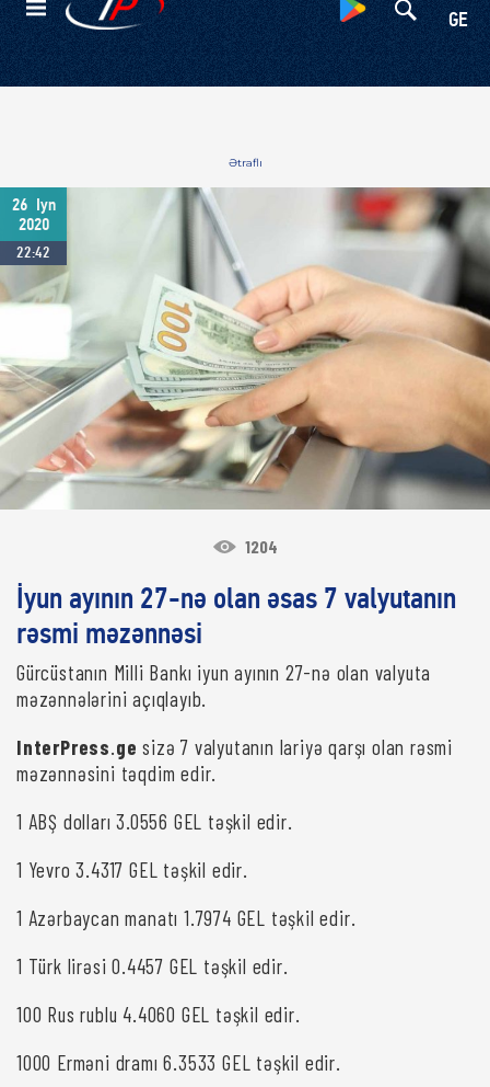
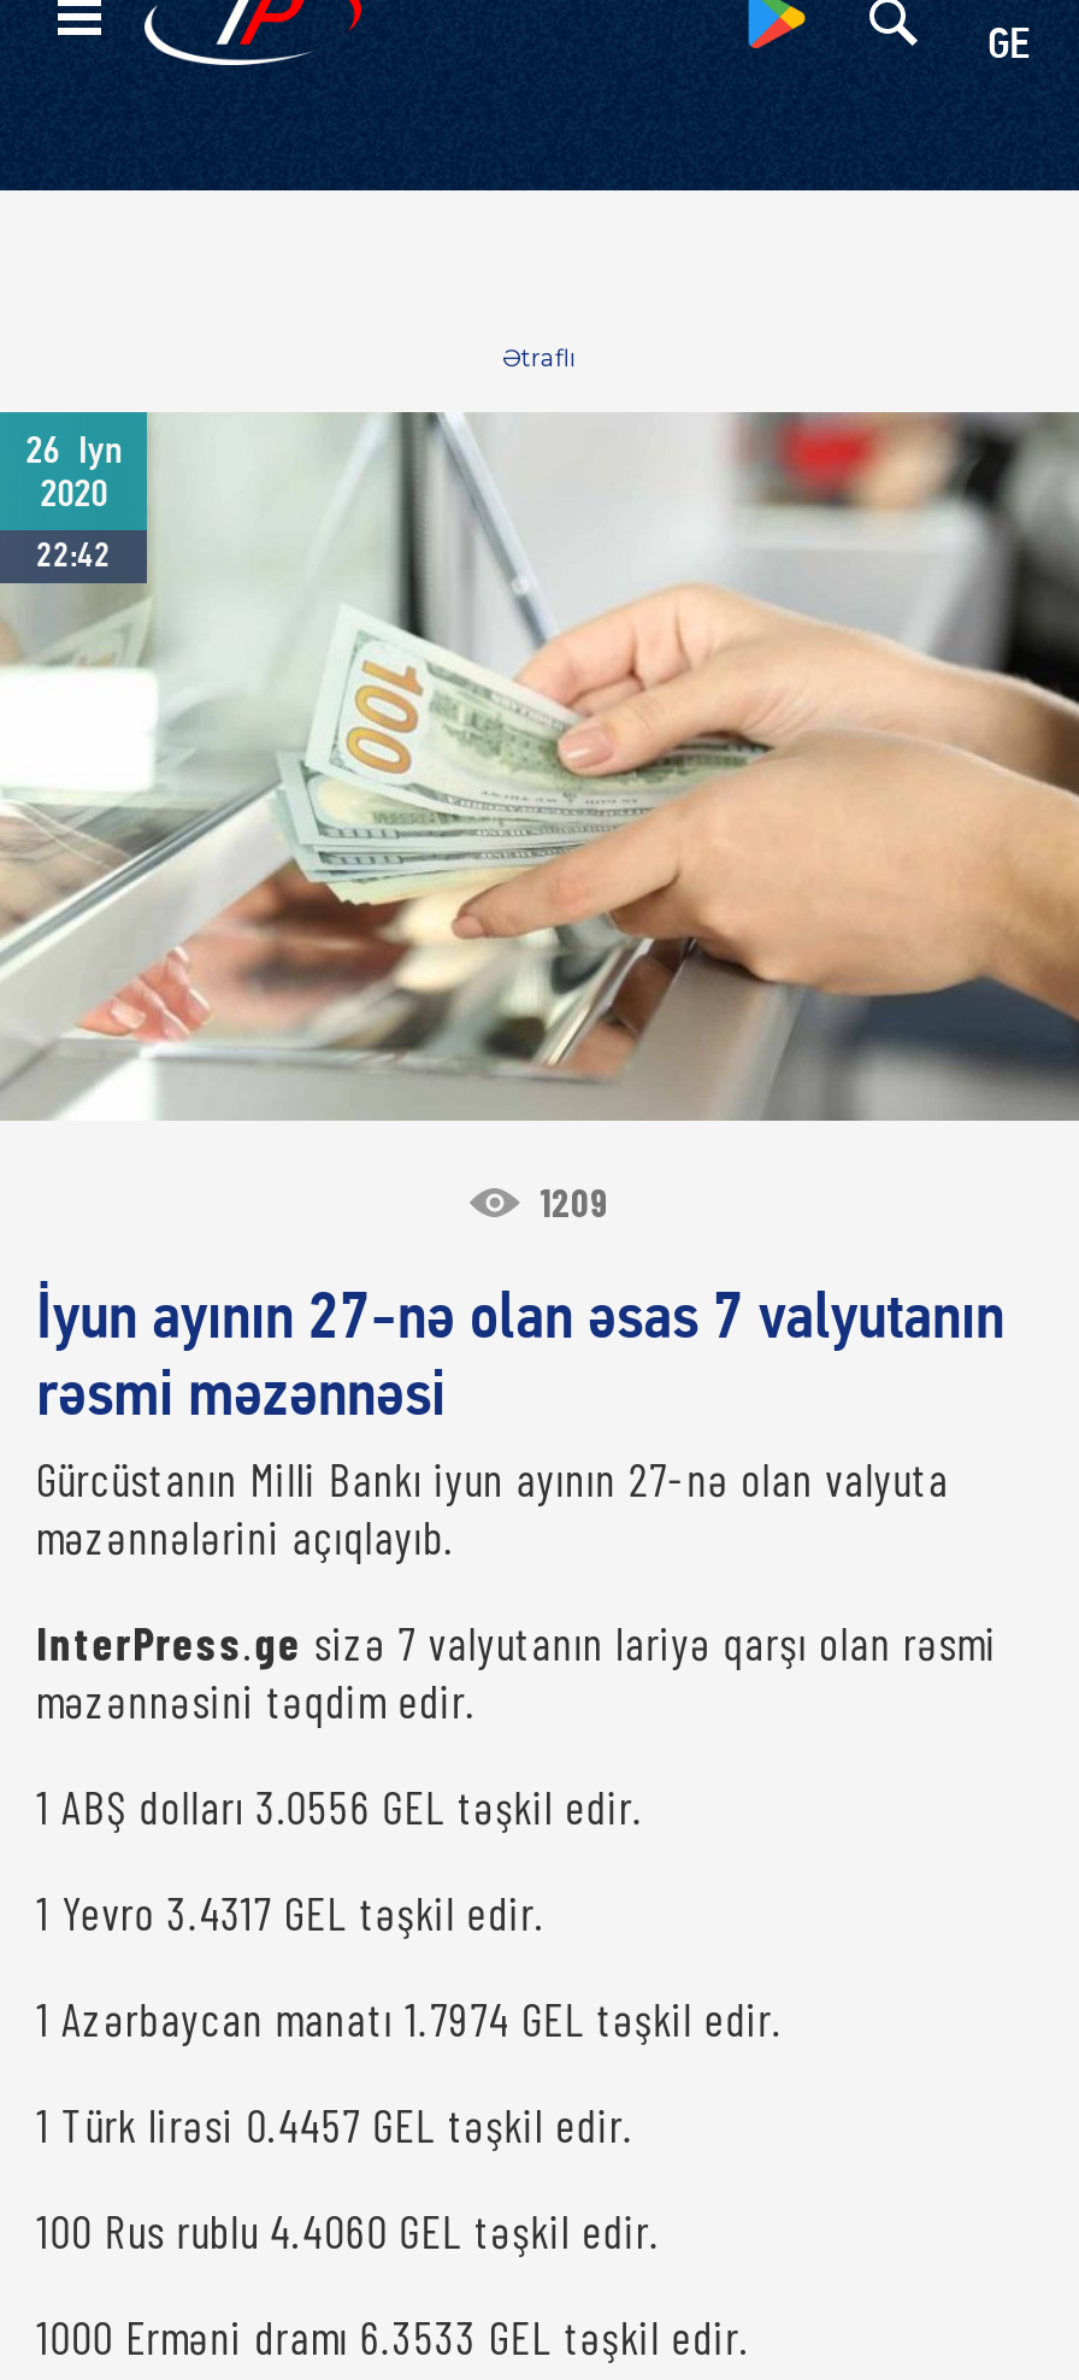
[244,536,277,556] 1204 -> [539,1178,609,1224] 1209

